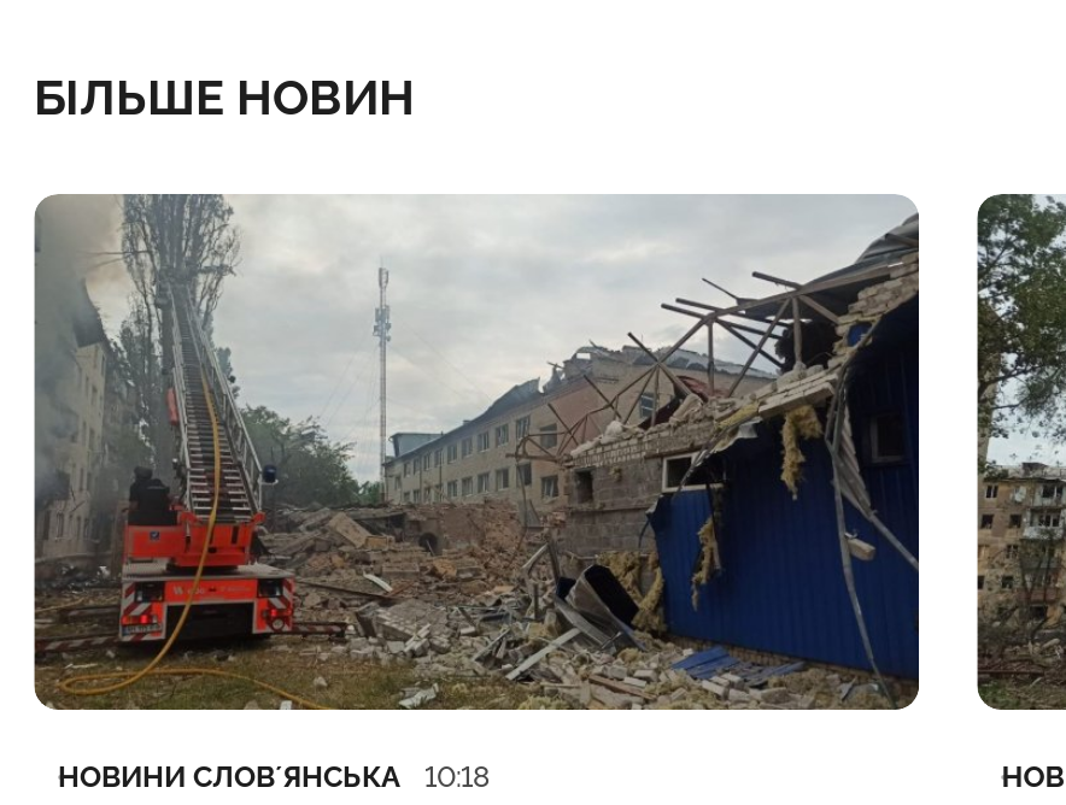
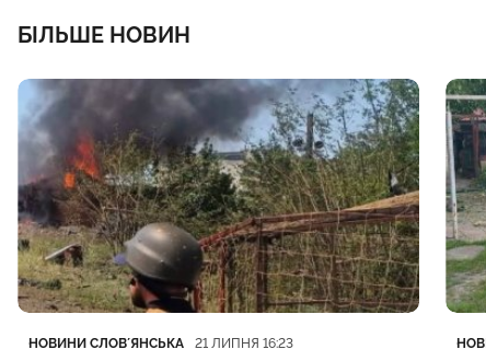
[34,194,921,794] [image] | 10:18 -> [18,78,420,351] [image] | 21 ЛИПНЯ 16:23
[977,194,1059,710] [image] -> [445,78,483,313] [image]

